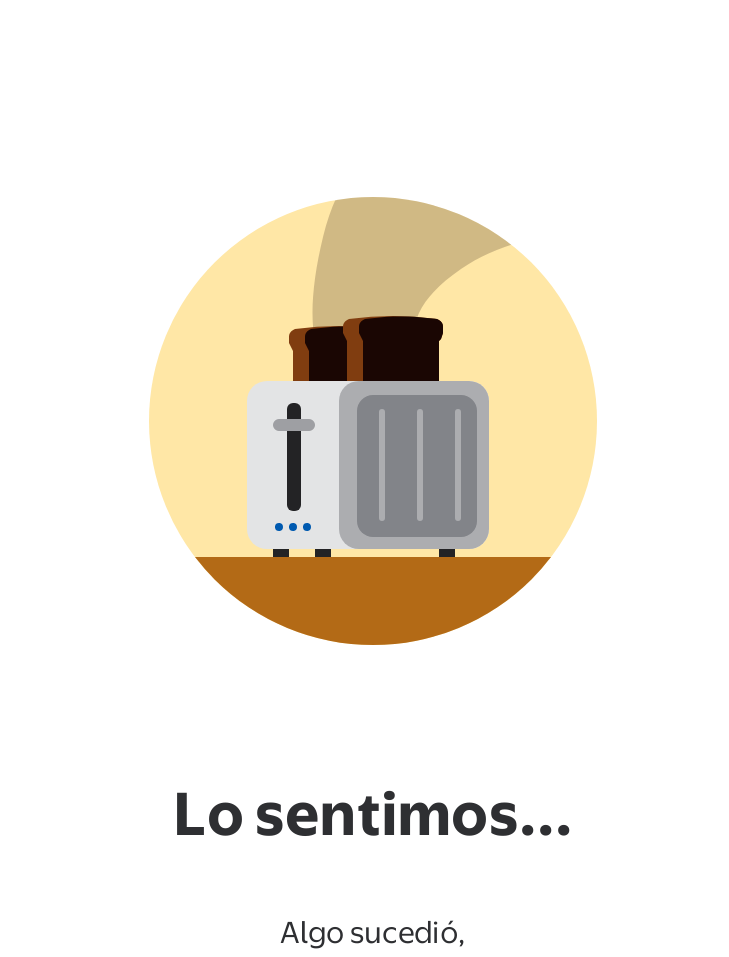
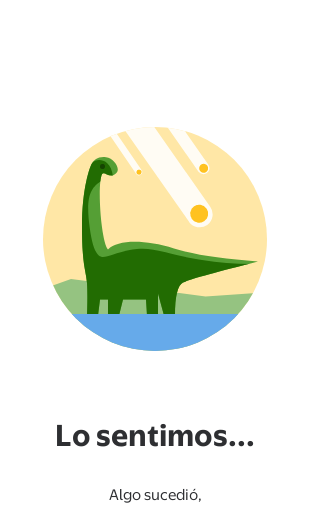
[171,197,573,647] [image] -> [53,128,257,352] [image]

